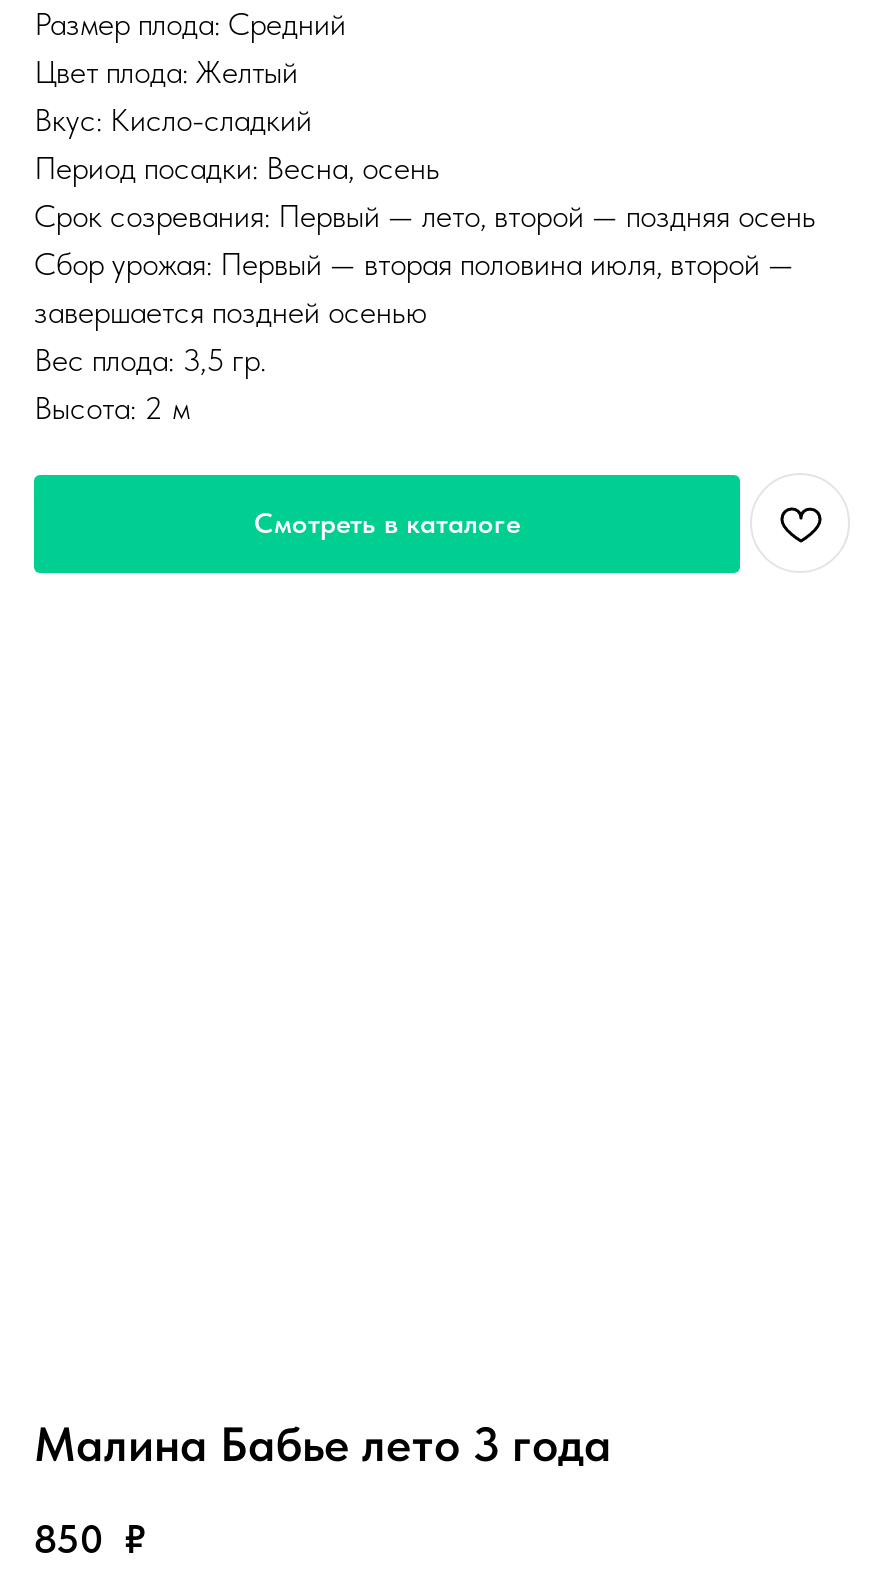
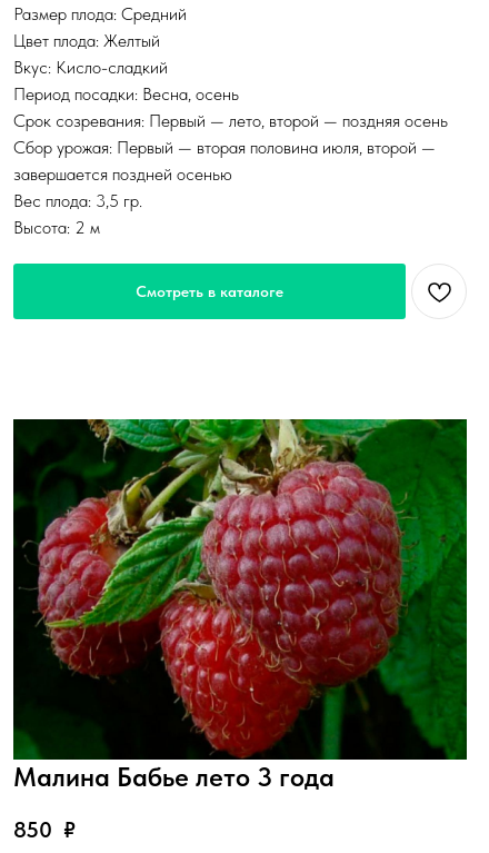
none -> [12,418,468,761] [image]

